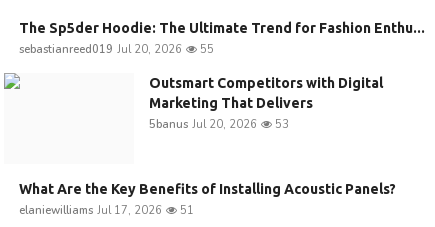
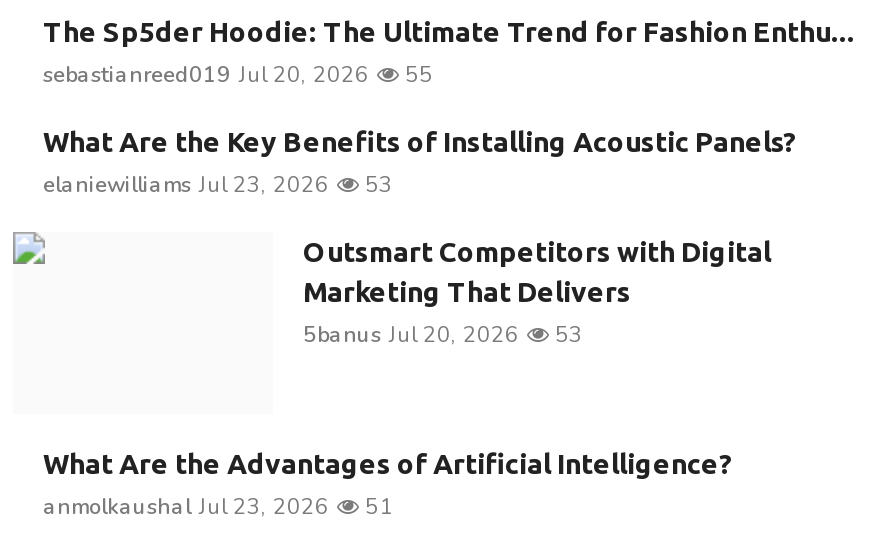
none -> [43,170,393,200] elaniewilliams Jul 23, 2026 | 53
moved [19,181,396,197] -> [43,126,797,158]: What Are the Key Benefits of Installing Acoustic Panels?
[19,203,162,218] elaniewilliams Jul 17, 2026 -> [43,448,733,522] What Are the Advantages of Artificial Intelligence? | anmolkaushal Jul 23, 2026

